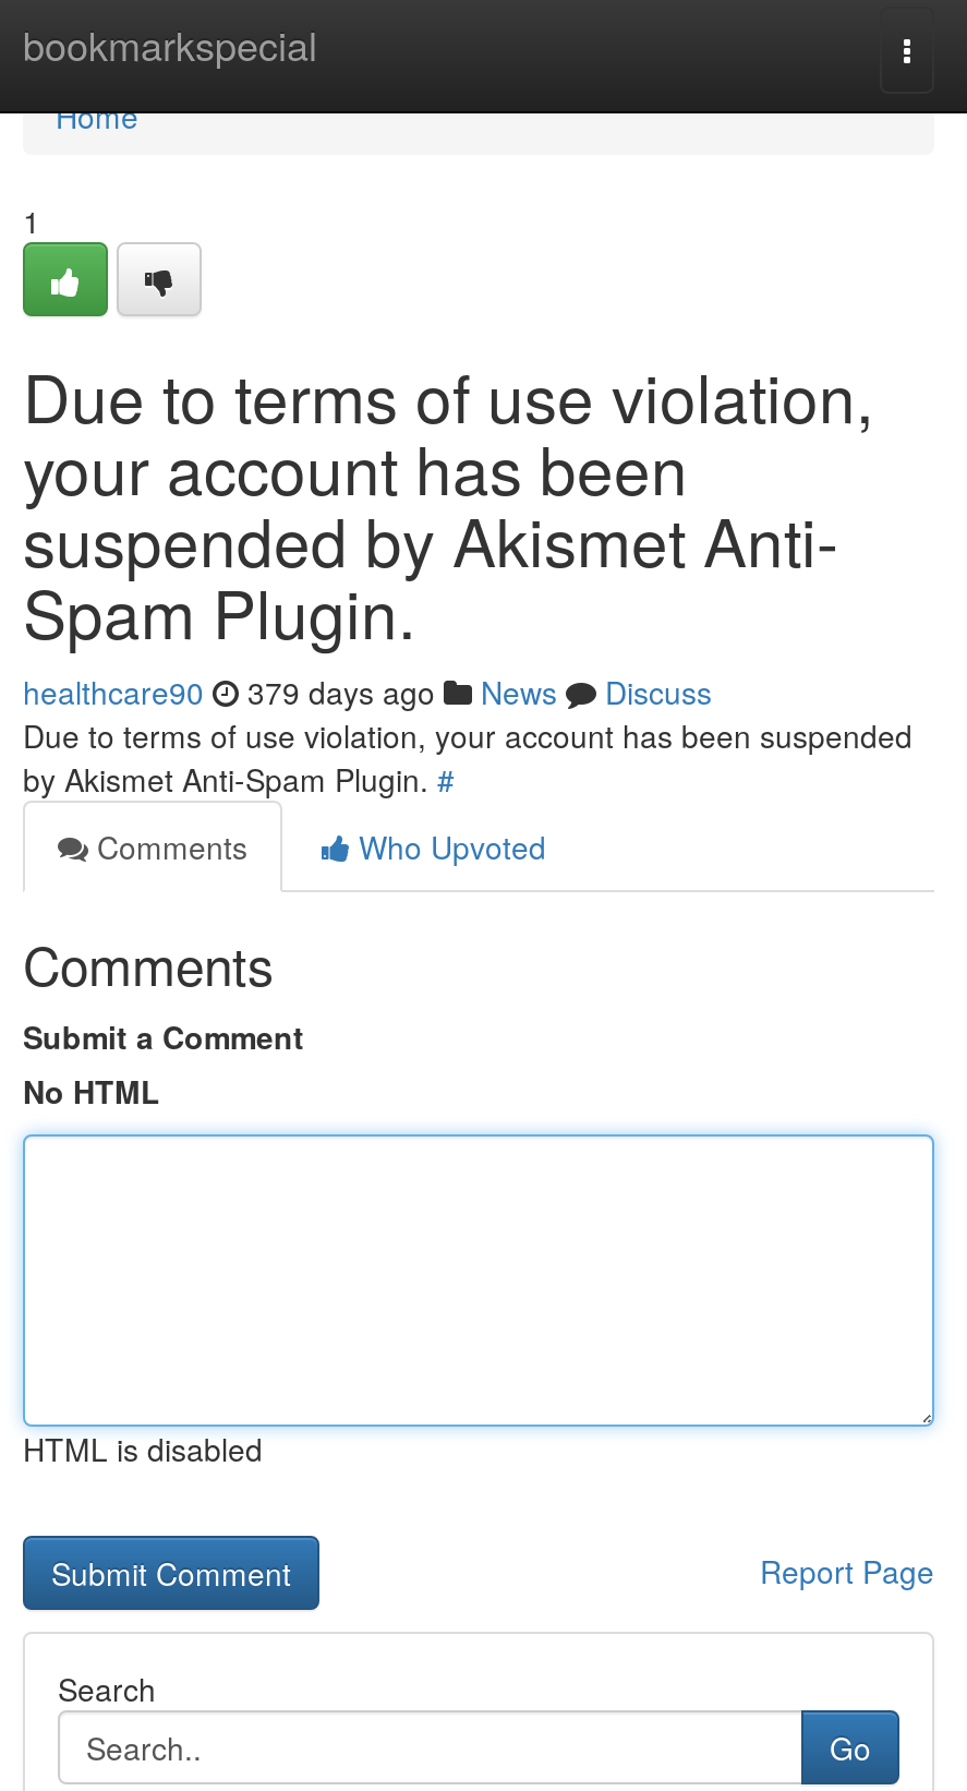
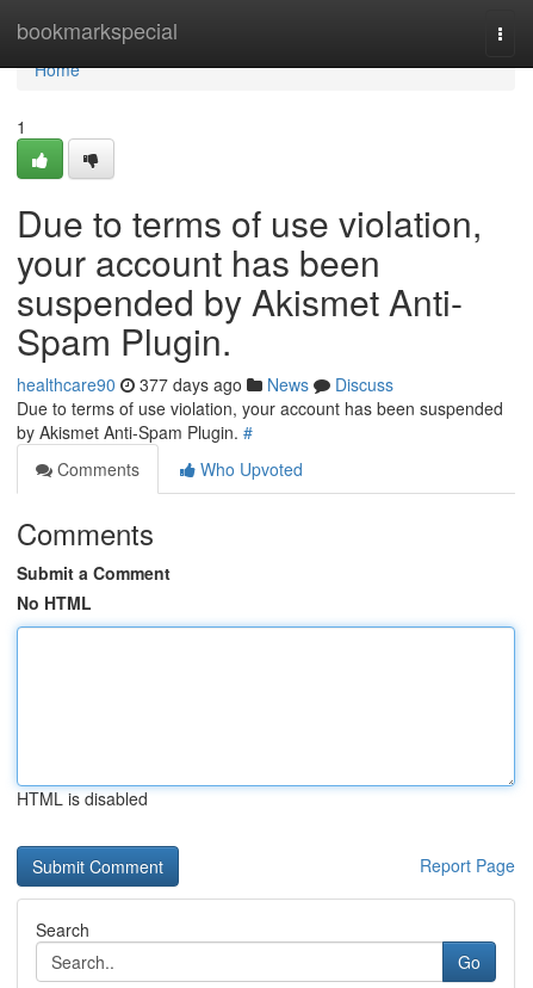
[23,670,712,713] healthcare90 379 days ago News Discuss -> [17,372,393,396] healthcare90 377 days ago News Discuss

